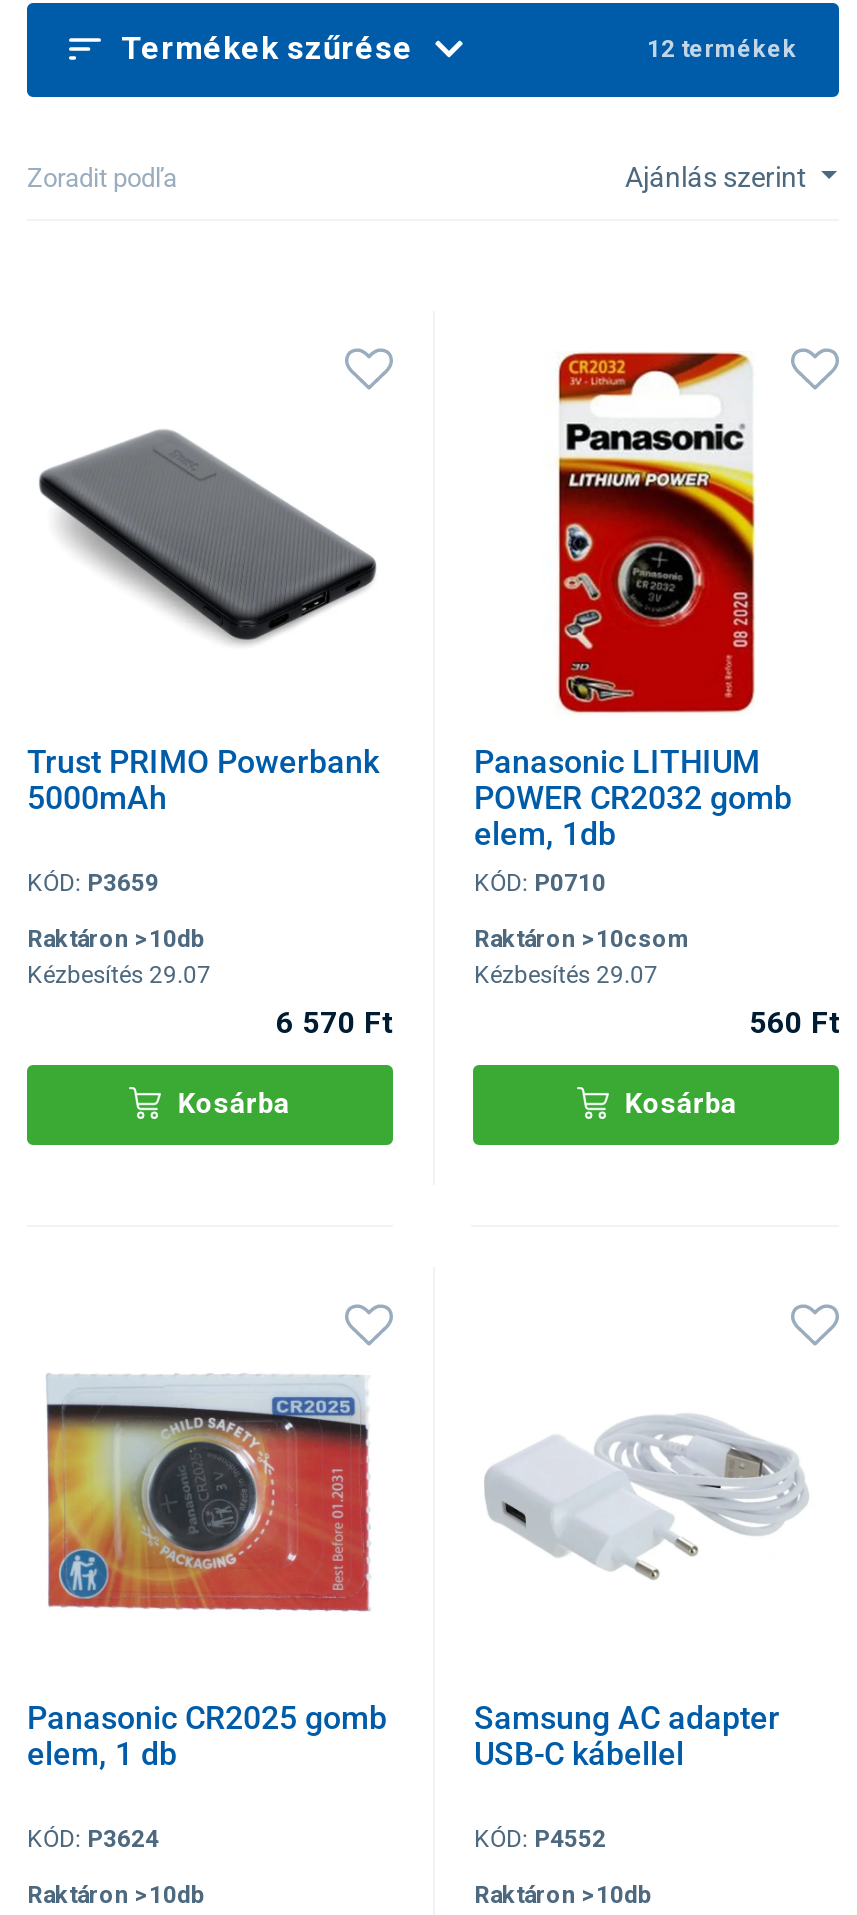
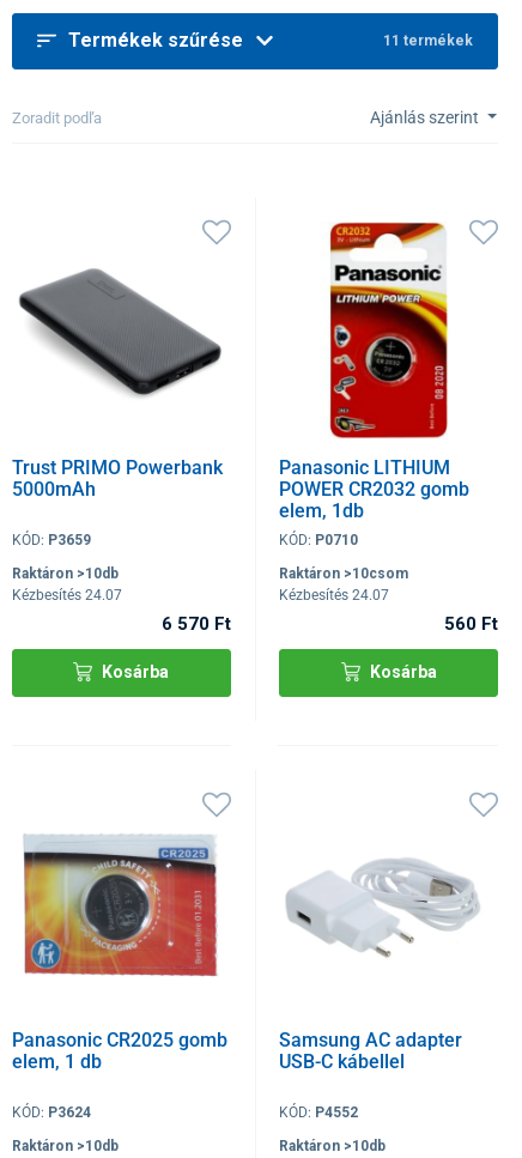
[647,36,797,64] 12 termékek -> [383,33,473,49] 11 termékek
[27,961,211,989] Kézbesítés 29.07 -> [12,587,122,603] Kézbesítés 24.07
[474,961,658,989] Kézbesítés 29.07 -> [280,587,390,603] Kézbesítés 24.07

